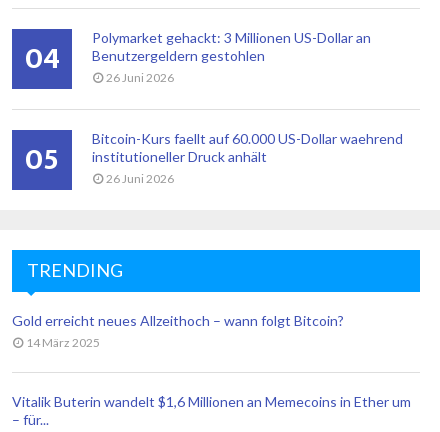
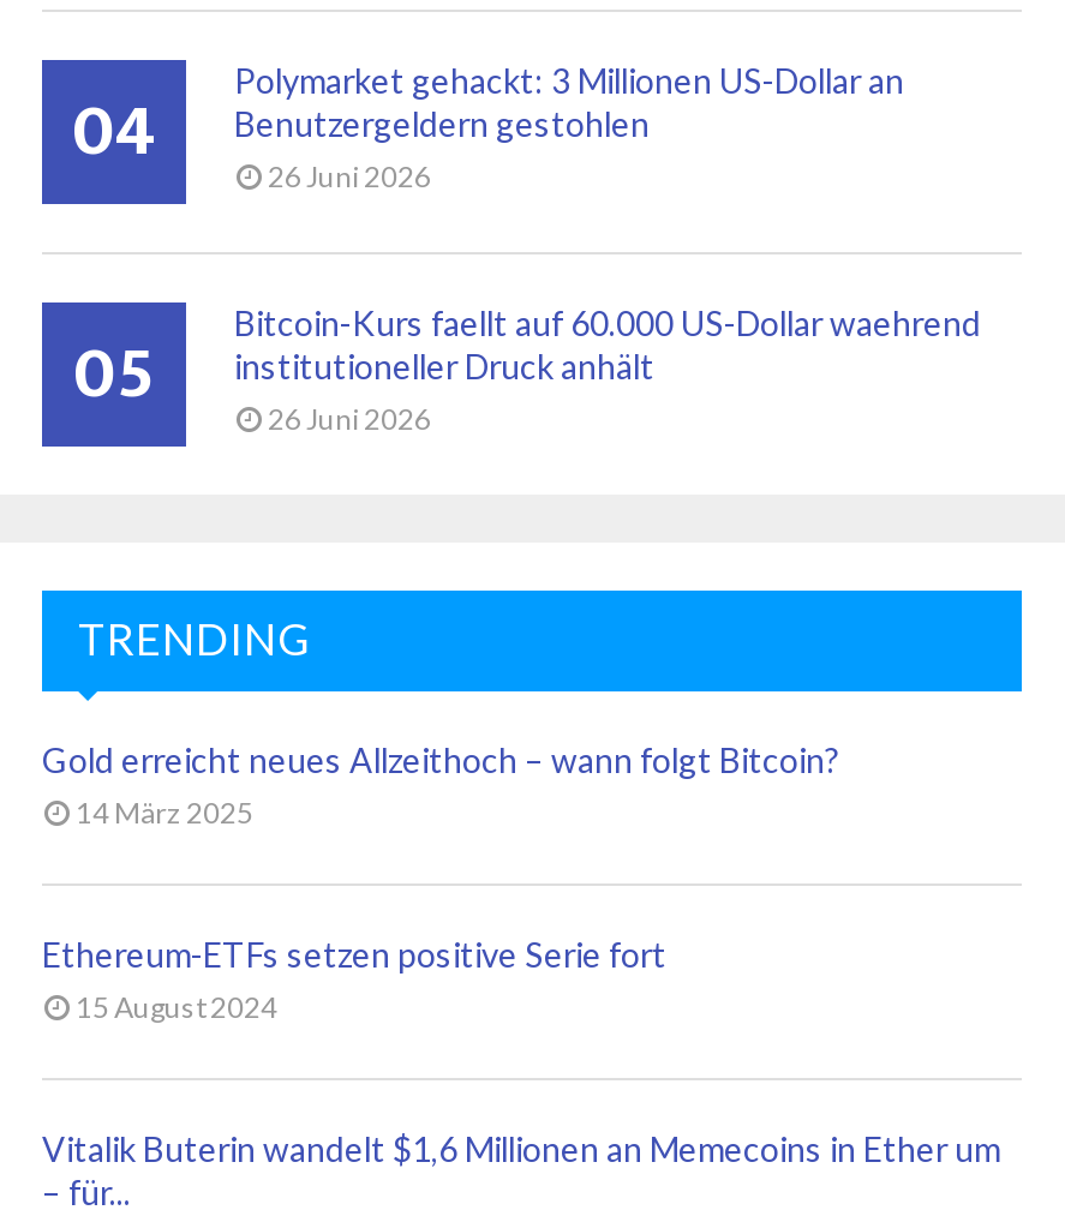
none -> [42,934,666,1025] Ethereum-ETFs setzen positive Serie fort | 15 August 2024

